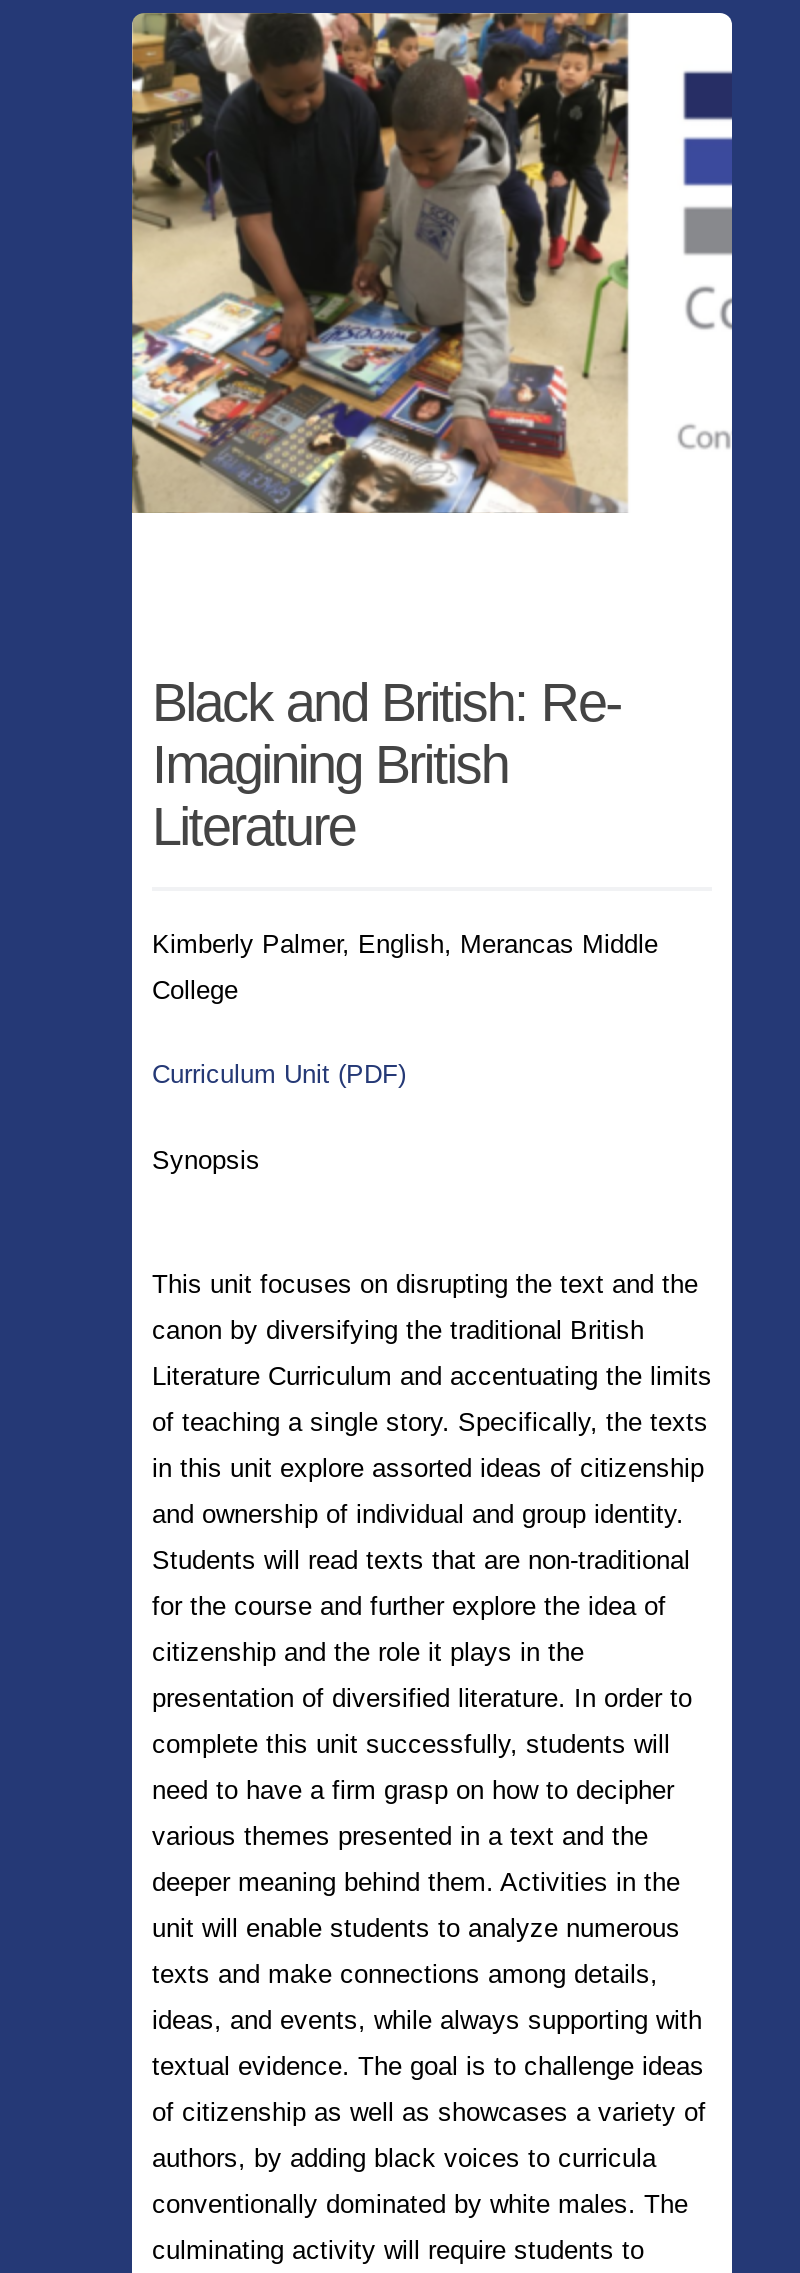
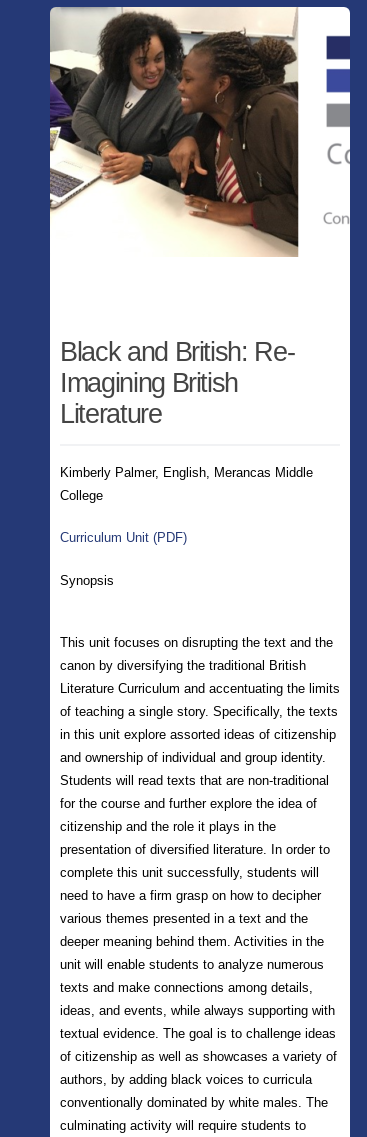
[130,11,630,515] [image] -> [49,6,299,257] [image]

